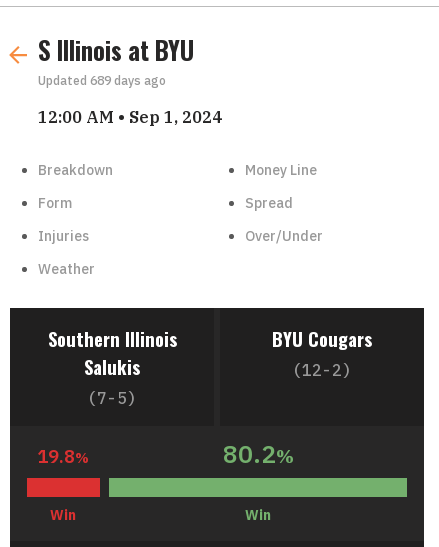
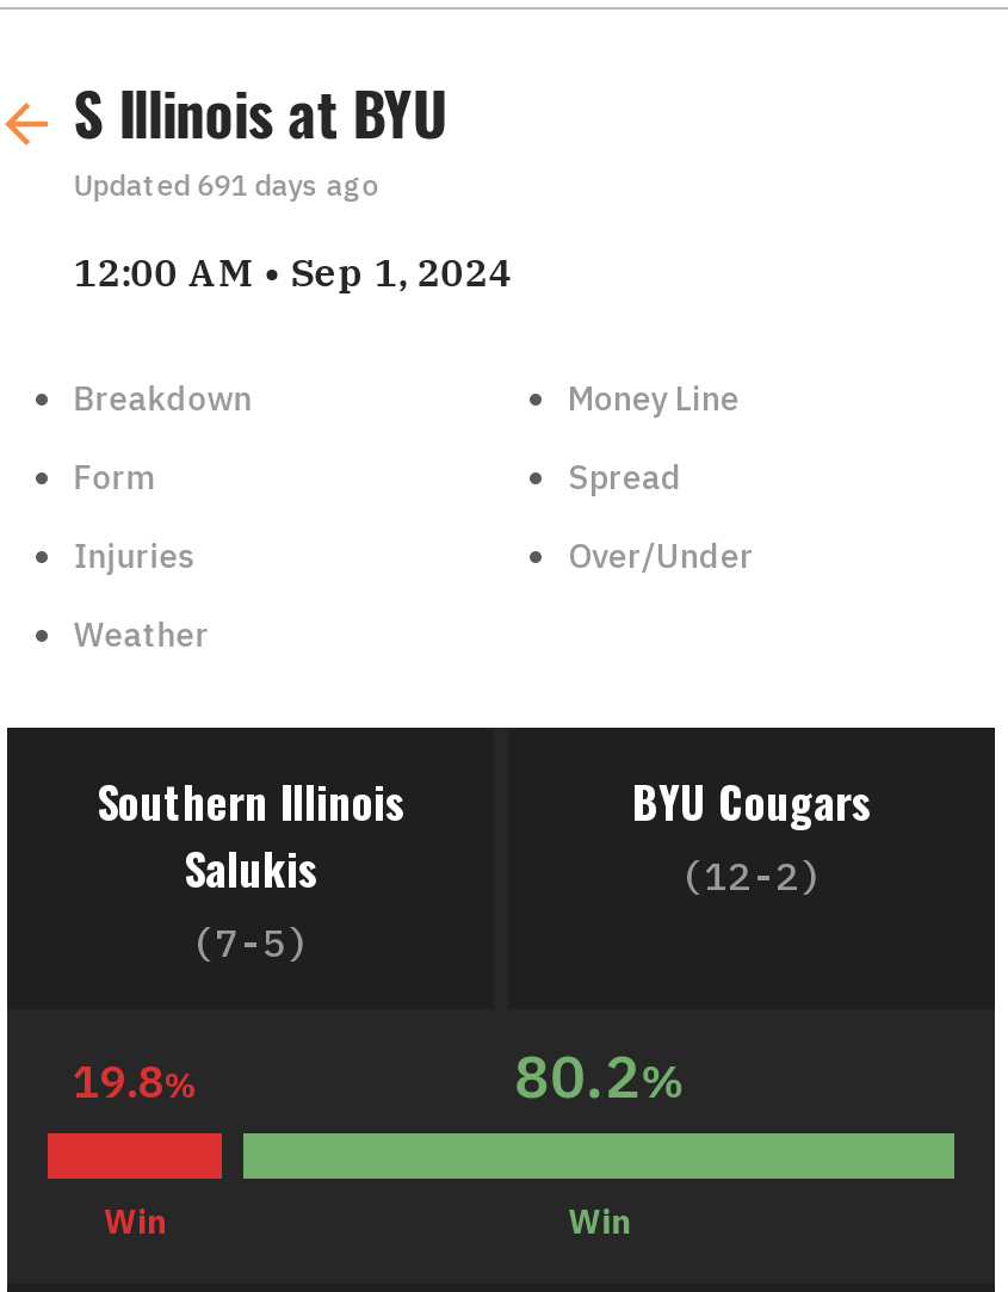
[38,73,166,88] Updated 689 days ago -> [73,167,379,203] Updated 691 days ago

